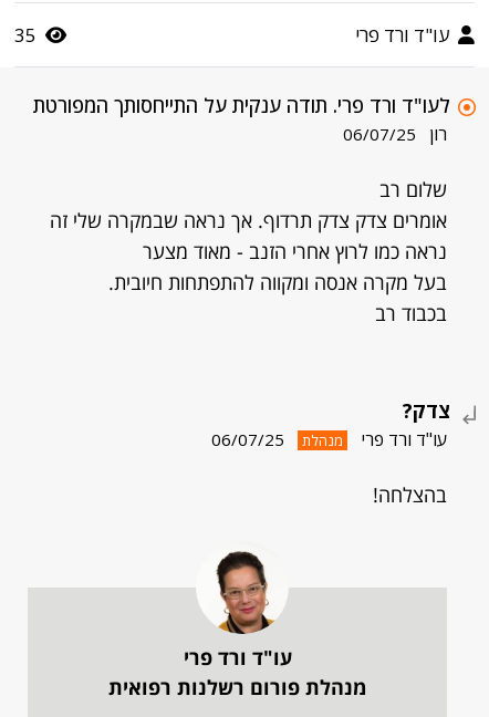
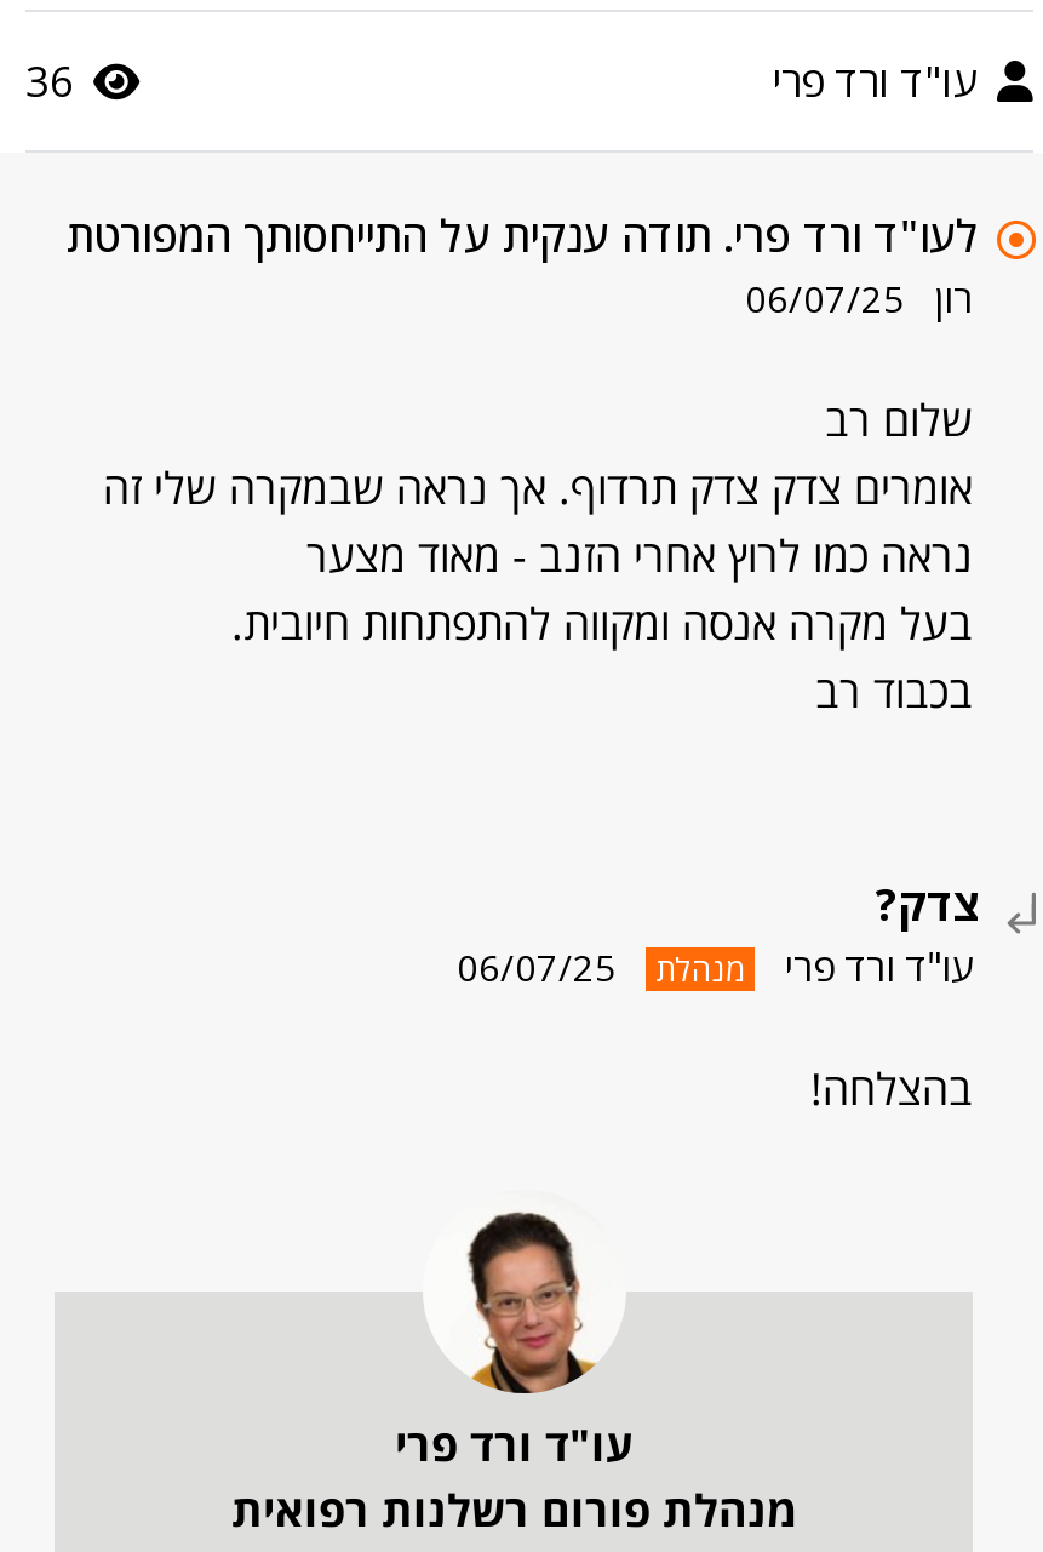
[14,22,37,48] 35 -> [25,53,74,109] 36

